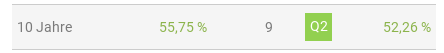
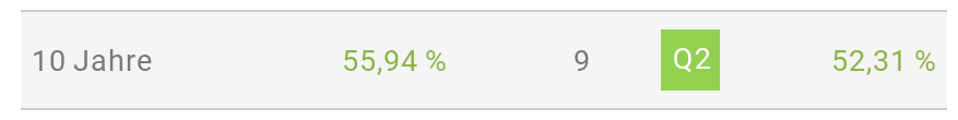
[159,19,207,35] 55,75 % -> [342,43,447,78] 55,94 %
[383,19,431,35] 52,26 % -> [831,43,936,78] 52,31 %

